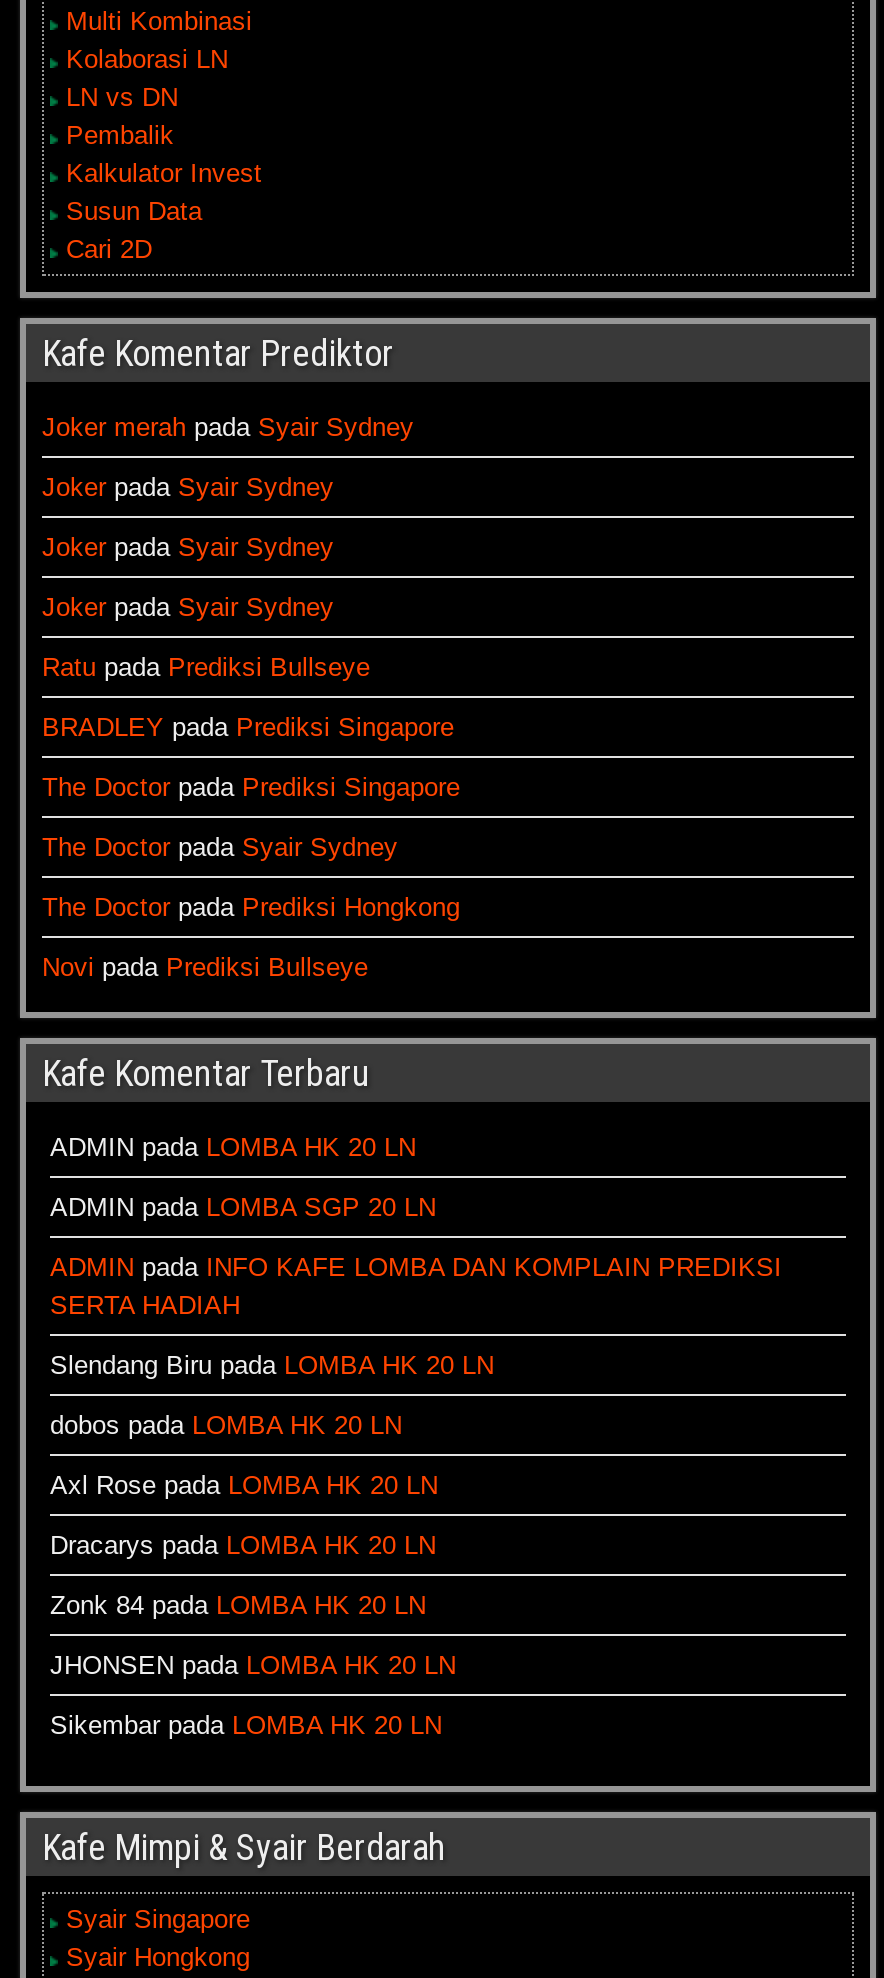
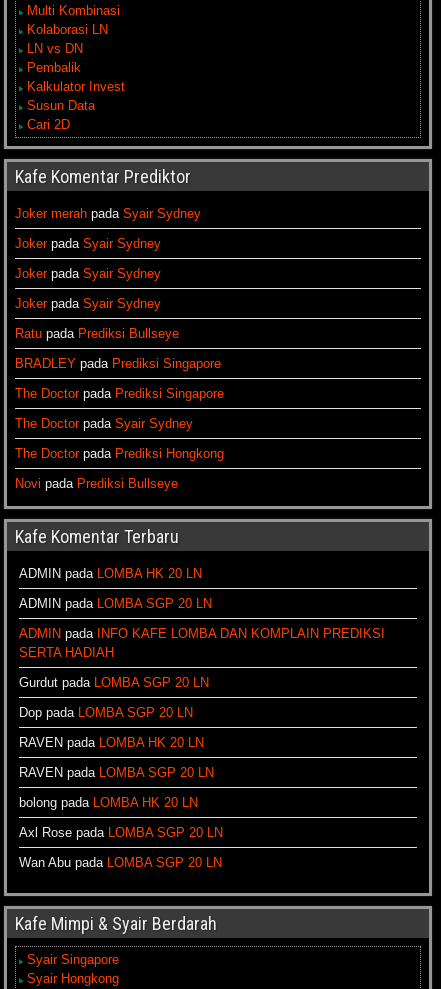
[50,1350,494,1380] Slendang Biru pada LOMBA HK 20 LN -> [19,675,209,690] Gurdut pada LOMBA SGP 20 LN
[50,1410,402,1440] dobos pada LOMBA HK 20 LN -> [19,705,193,720] Dop pada LOMBA SGP 20 LN
[50,1470,438,1500] Axl Rose pada LOMBA HK 20 LN -> [19,735,204,750] RAVEN pada LOMBA HK 20 LN
[50,1530,436,1560] Dracarys pada LOMBA HK 20 LN -> [19,765,214,780] RAVEN pada LOMBA SGP 20 LN
[50,1590,426,1620] Zonk 84 pada LOMBA HK 20 LN -> [19,795,198,810] bolong pada LOMBA HK 20 LN
[50,1650,456,1680] JHONSEN pada LOMBA HK 20 LN -> [19,825,223,840] Axl Rose pada LOMBA SGP 20 LN
[50,1710,442,1740] Sikembar pada LOMBA HK 20 LN -> [19,855,222,870] Wan Abu pada LOMBA SGP 20 LN

